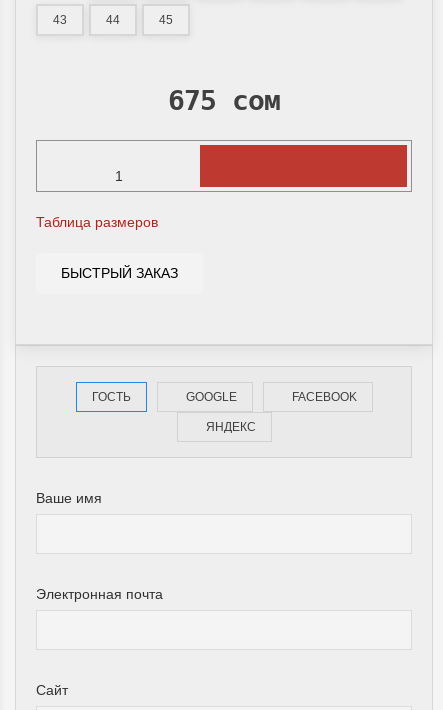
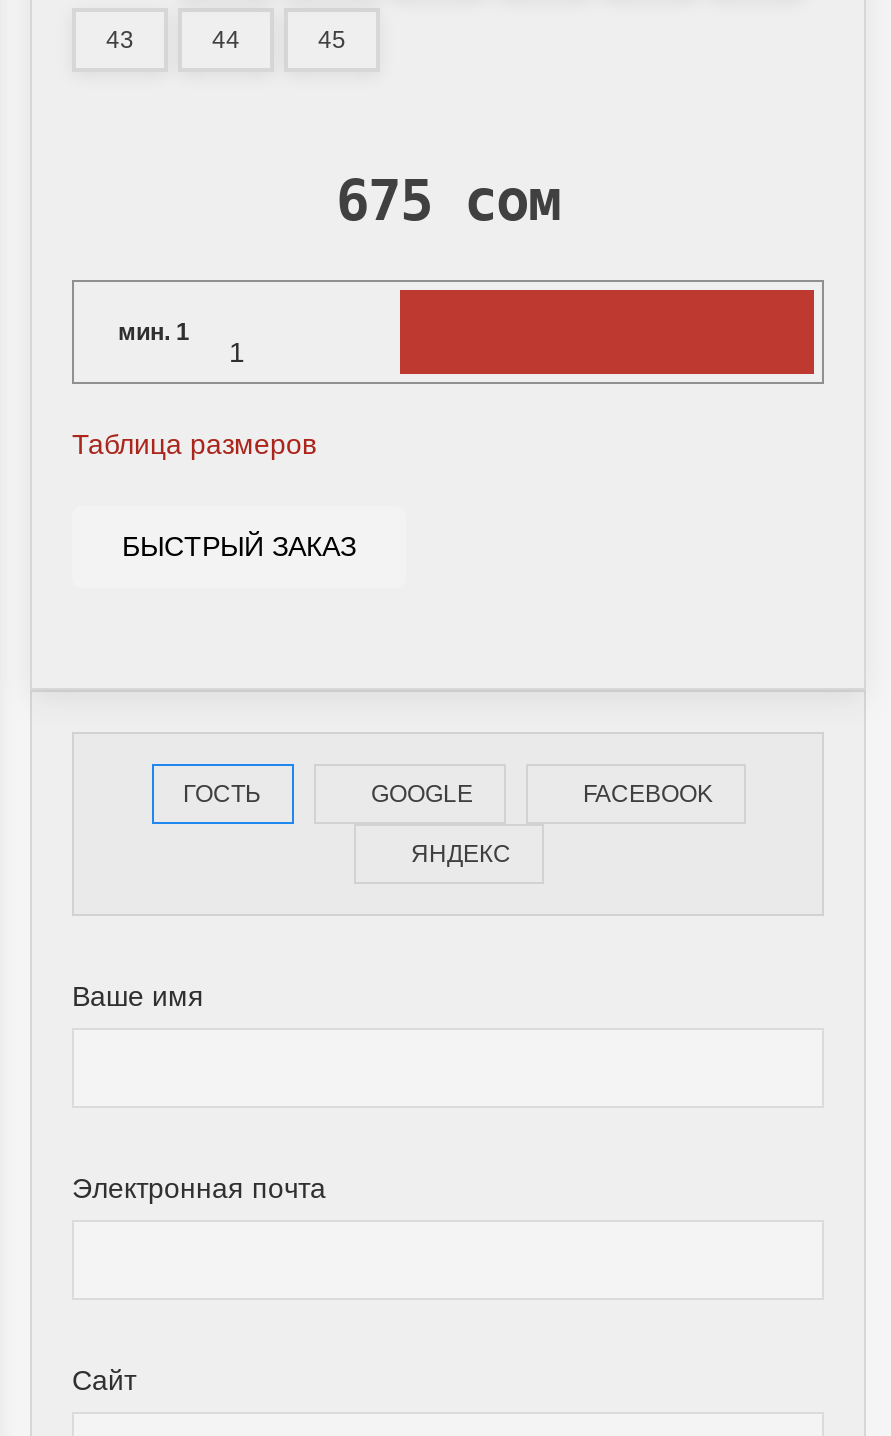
none -> [118,317,190,345] мин. 1

